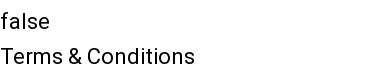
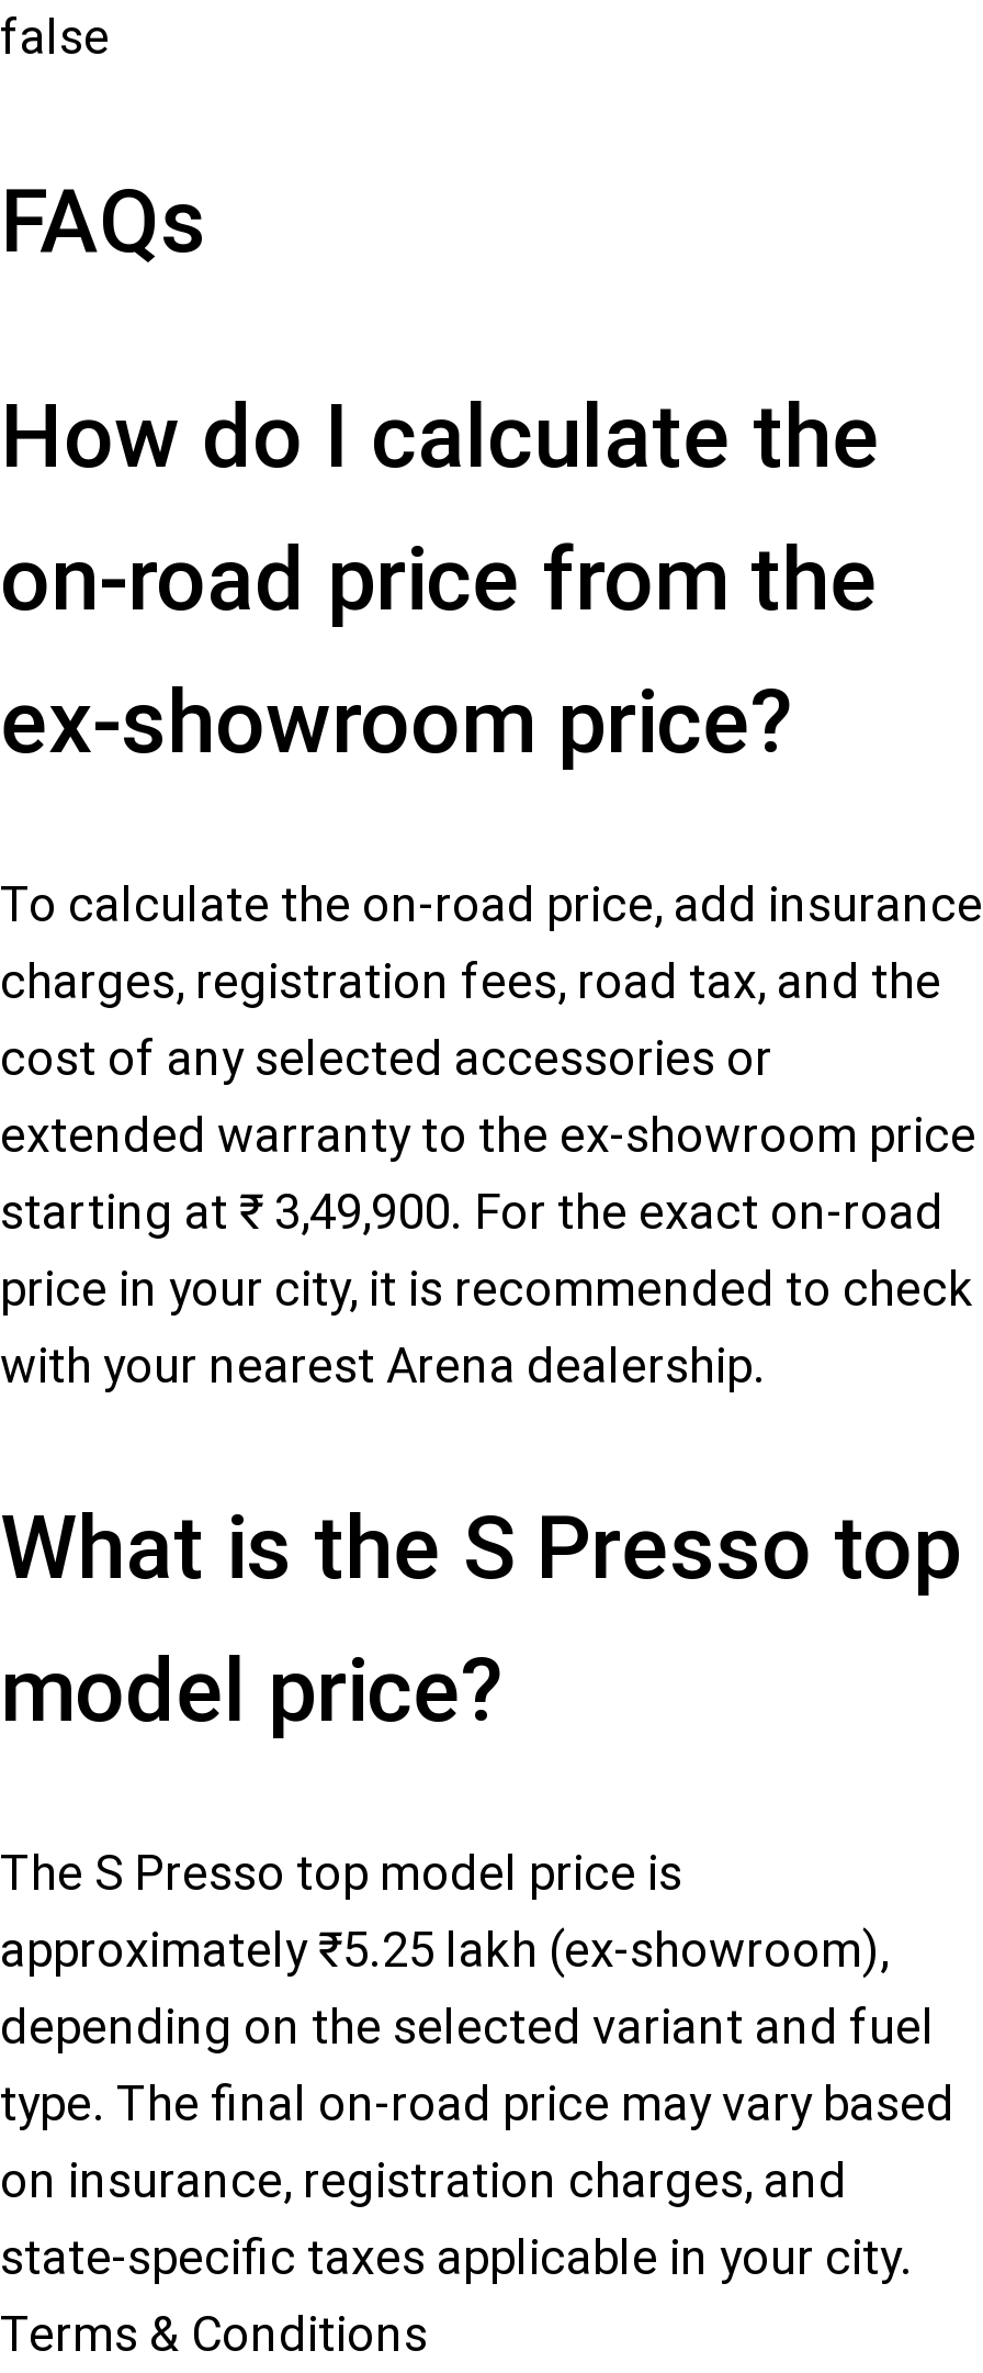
none -> [0,169,983,2286] FAQs | How do I calculate the | on-road price from the | ex-showroom price? | To calculate the on-road price, add insurance | charges, registration fees, road tax, and the | cost of any selected accessories or | extended warranty to the ex-showroom price | starting at ₹ 3,49,900. For the exact on-road | price in your city, it is recommended to check | with your nearest Arena dealership. | What is the S Presso top | model price? | The S Presso top model price is | approximately ₹5.25 lakh (ex-showroom), | depending on the selected variant and fuel | type. The final on-road price may vary based | on insurance, registration charges, and | state-specific taxes applicable in your city.

